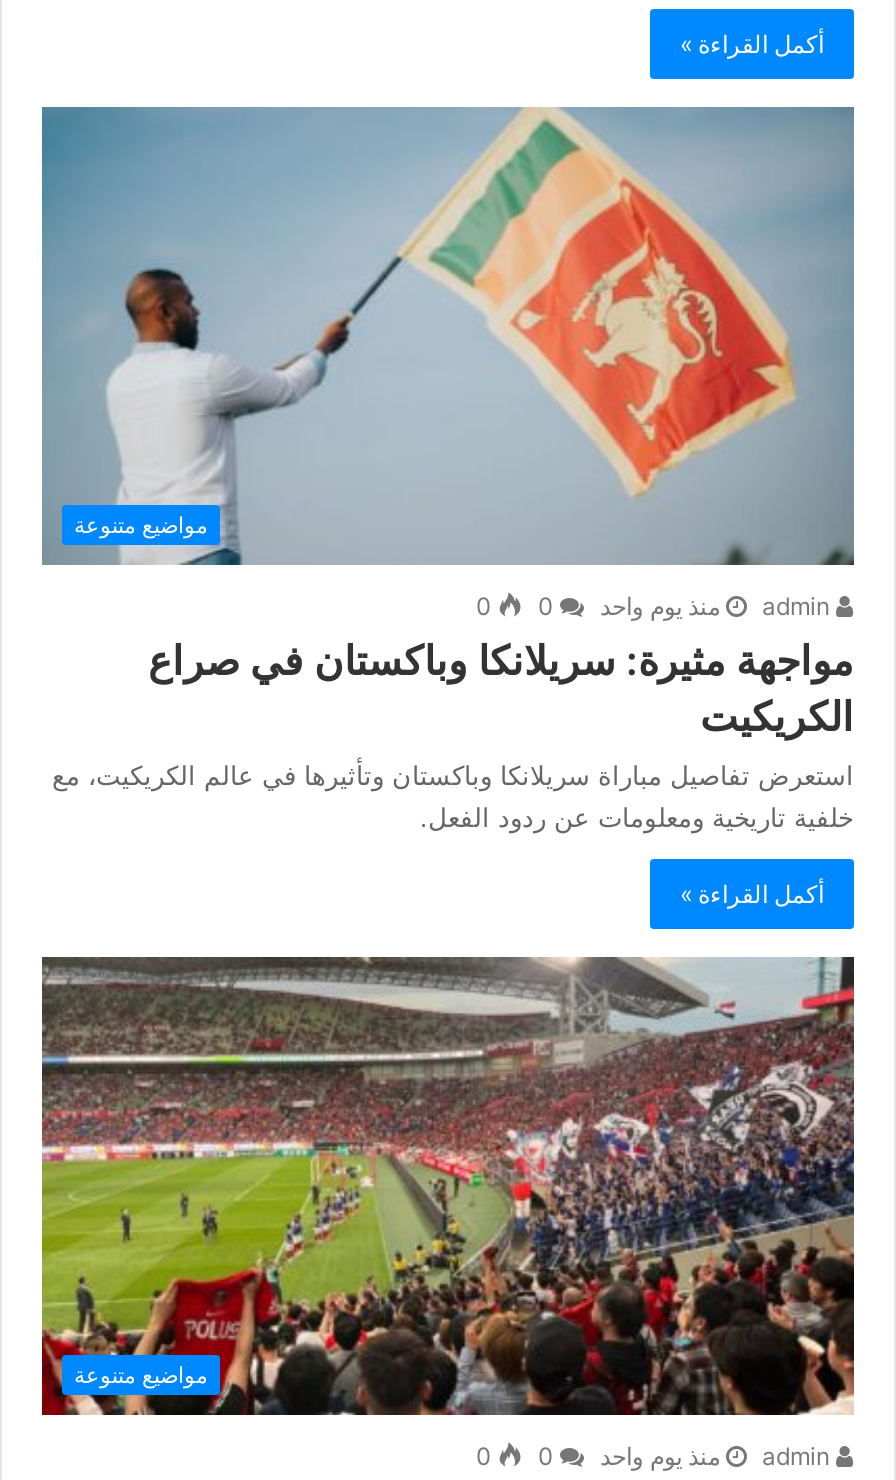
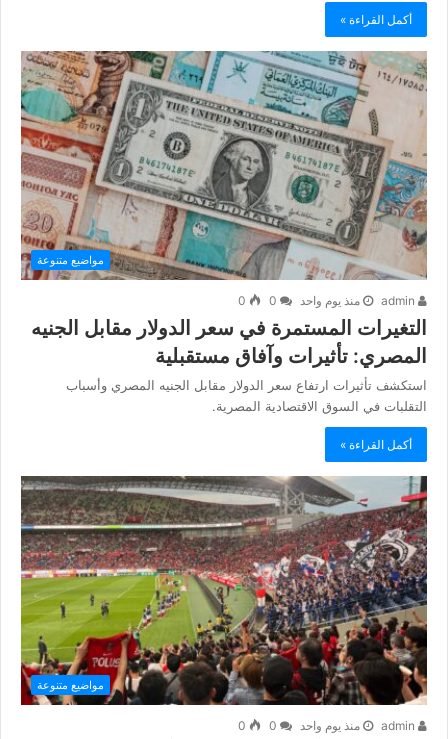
[40,105,854,833] [image] | مواجهة مثيرة: سريلانكا وباكستان في صراع | الكريكيت | استعرض تفاصيل مباراة سريلانكا وباكستان وتأثيرها في عالم الكريكيت، مع | خلفية تاريخية ومعلومات عن ردود الفعل. -> [20,50,427,414] [image] | التغيرات المستمرة في سعر الدولار مقابل الجنيه | المصري: تأثيرات وآفاق مستقبلية | استكشف تأثيرات ارتفاع سعر الدولار مقابل الجنيه المصري وأسباب | التقلبات في السوق الاقتصادية المصرية.

